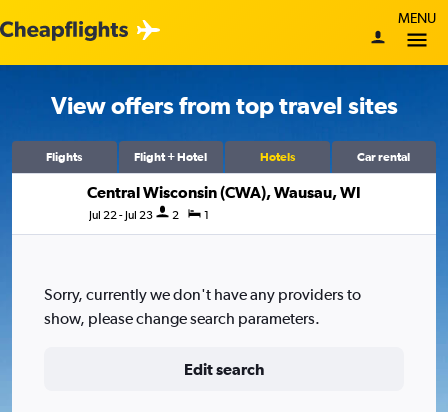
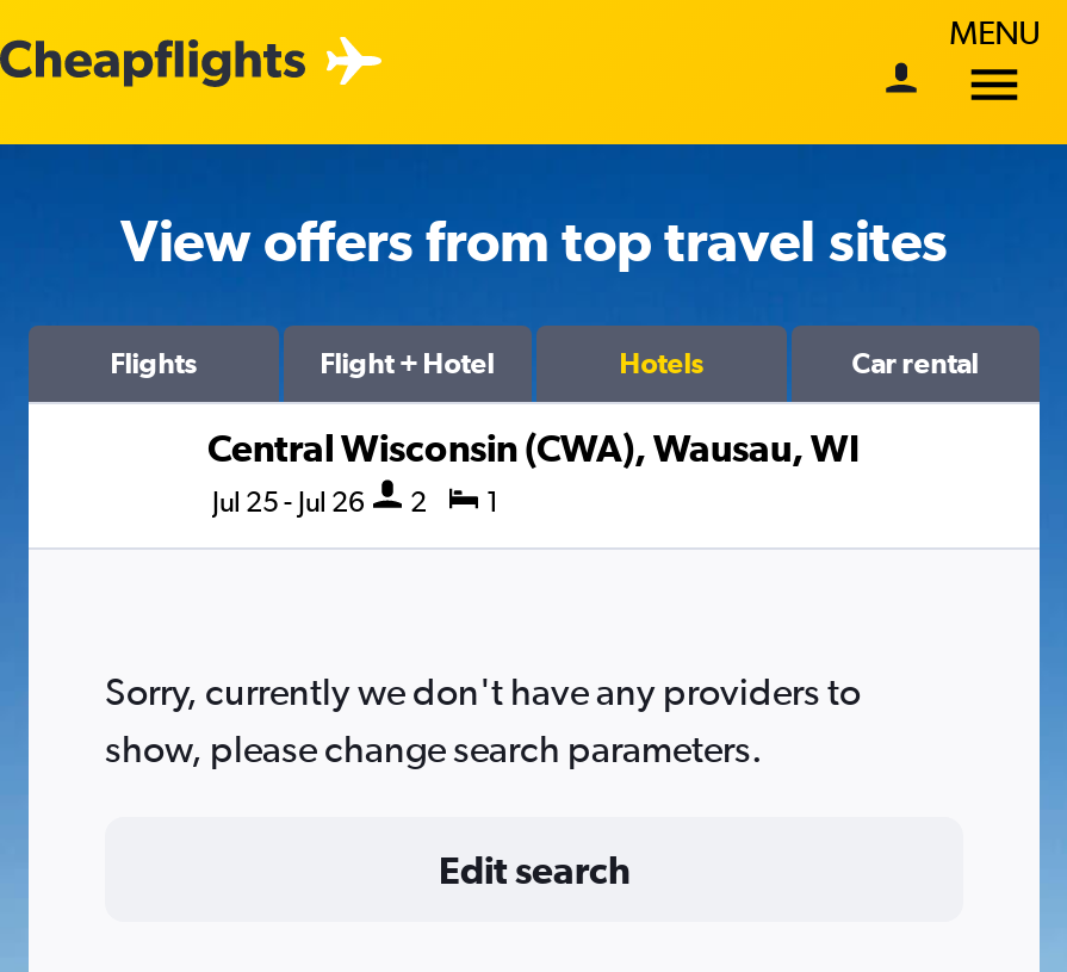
[89,208,209,222] Jul 22 - Jul 23 2 1 -> [212,486,498,520] Jul 25 - Jul 26 2 1

